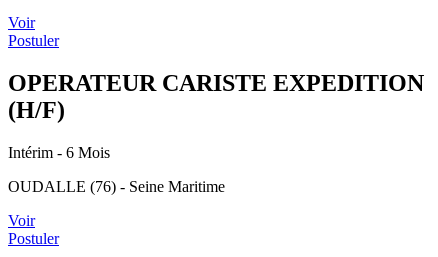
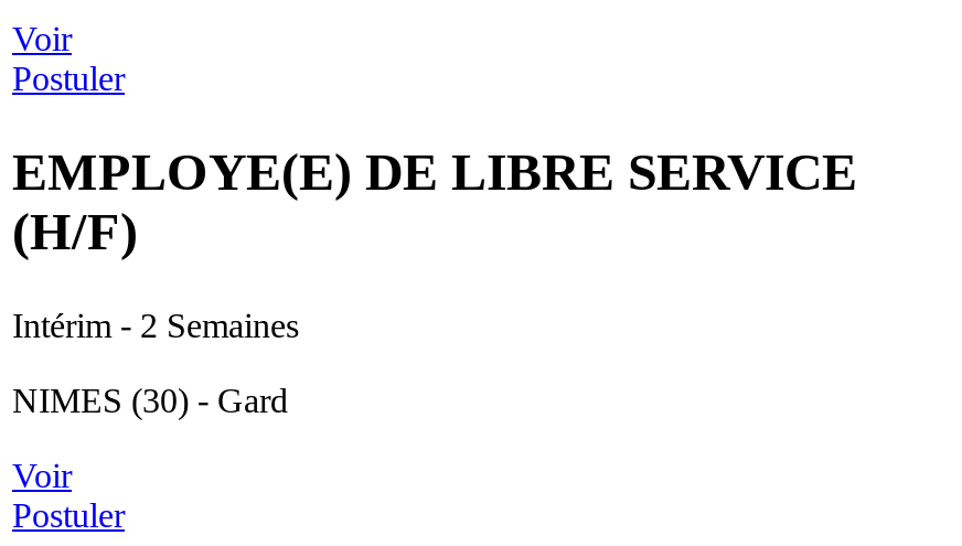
[8,70,424,96] OPERATEUR CARISTE EXPEDITION -> [12,143,857,200] EMPLOYE(E) DE LIBRE SERVICE
[8,144,110,161] Intérim - 6 Mois -> [12,306,299,343] Intérim - 2 Semaines
[8,178,225,195] OUDALLE (76) - Seine Maritime -> [12,381,288,418] NIMES (30) - Gard

